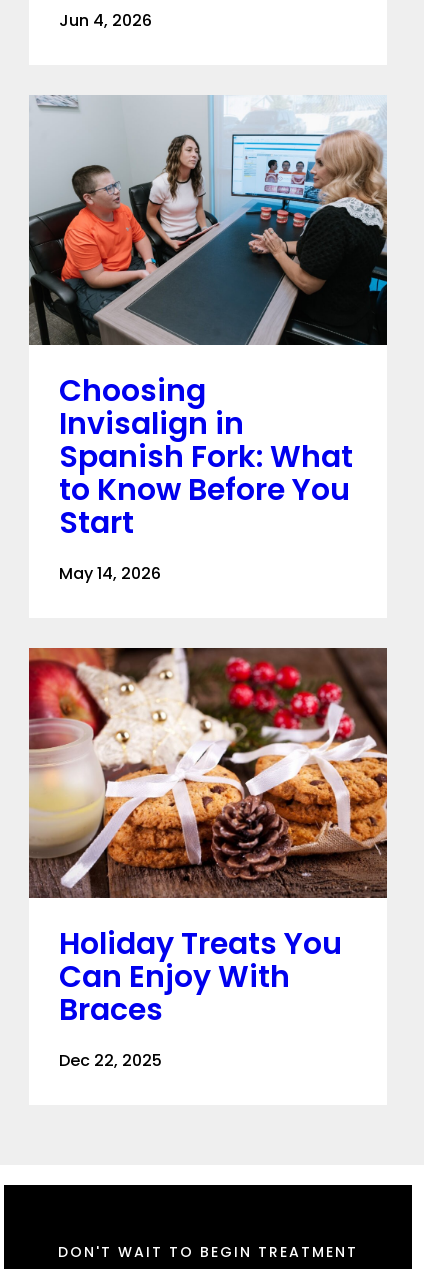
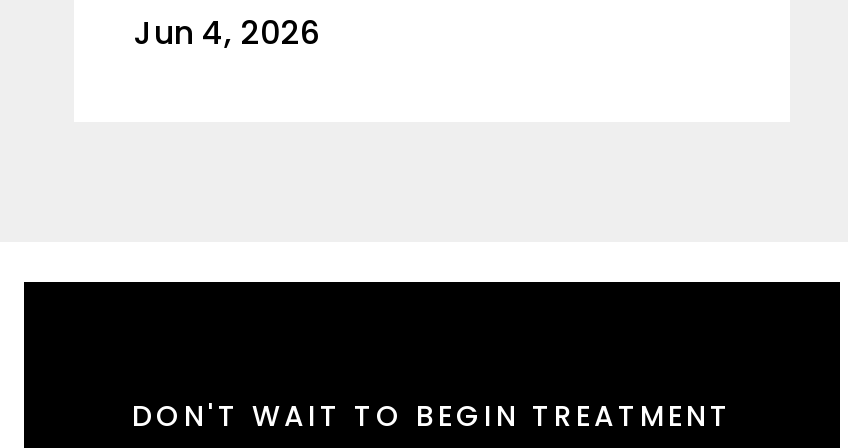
[28,95,388,585] [image] | Choosing | Invisalign in | Spanish Fork: What | to Know Before You | Start | May 14, 2026 -> none
[28,647,388,1072] [image] | Holiday Treats You | Can Enjoy With | Braces | Dec 22, 2025 -> none

